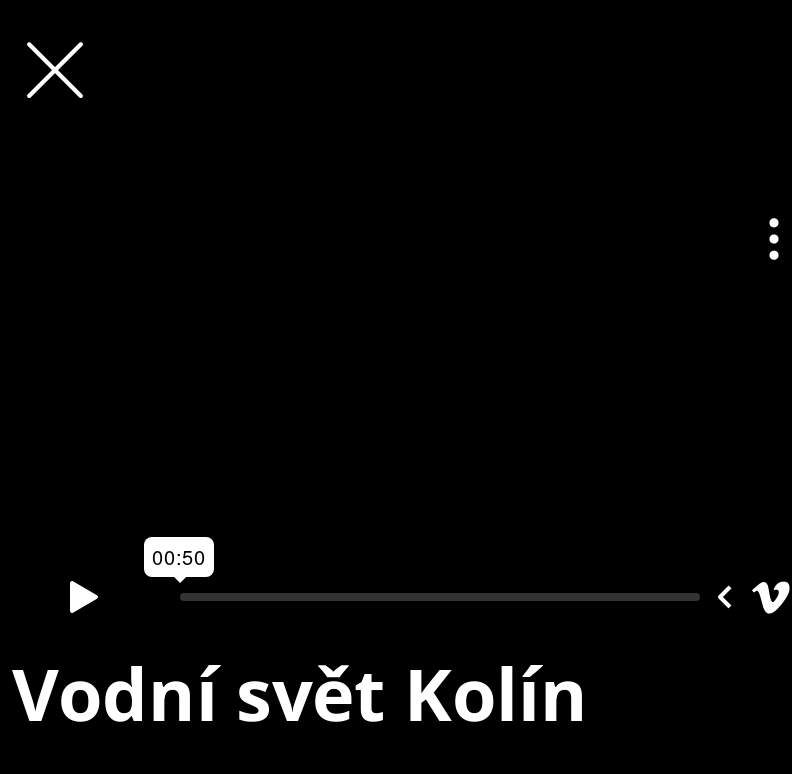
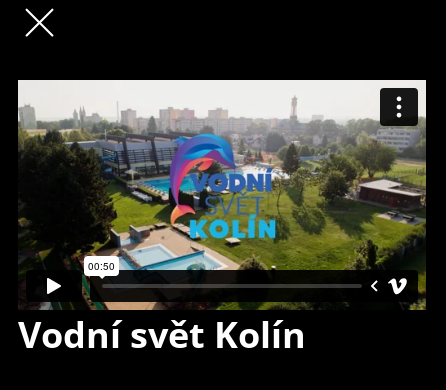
none -> [17,79,427,311] [image]

